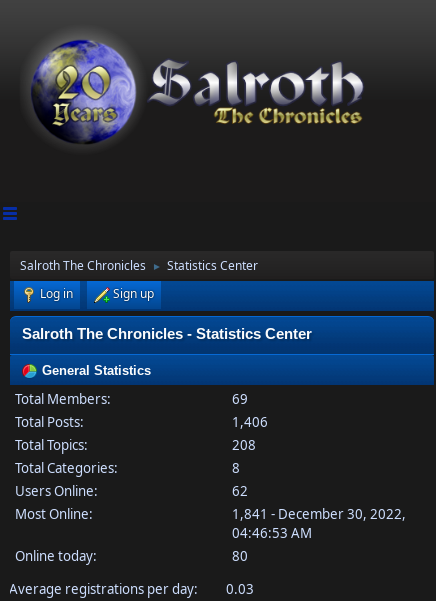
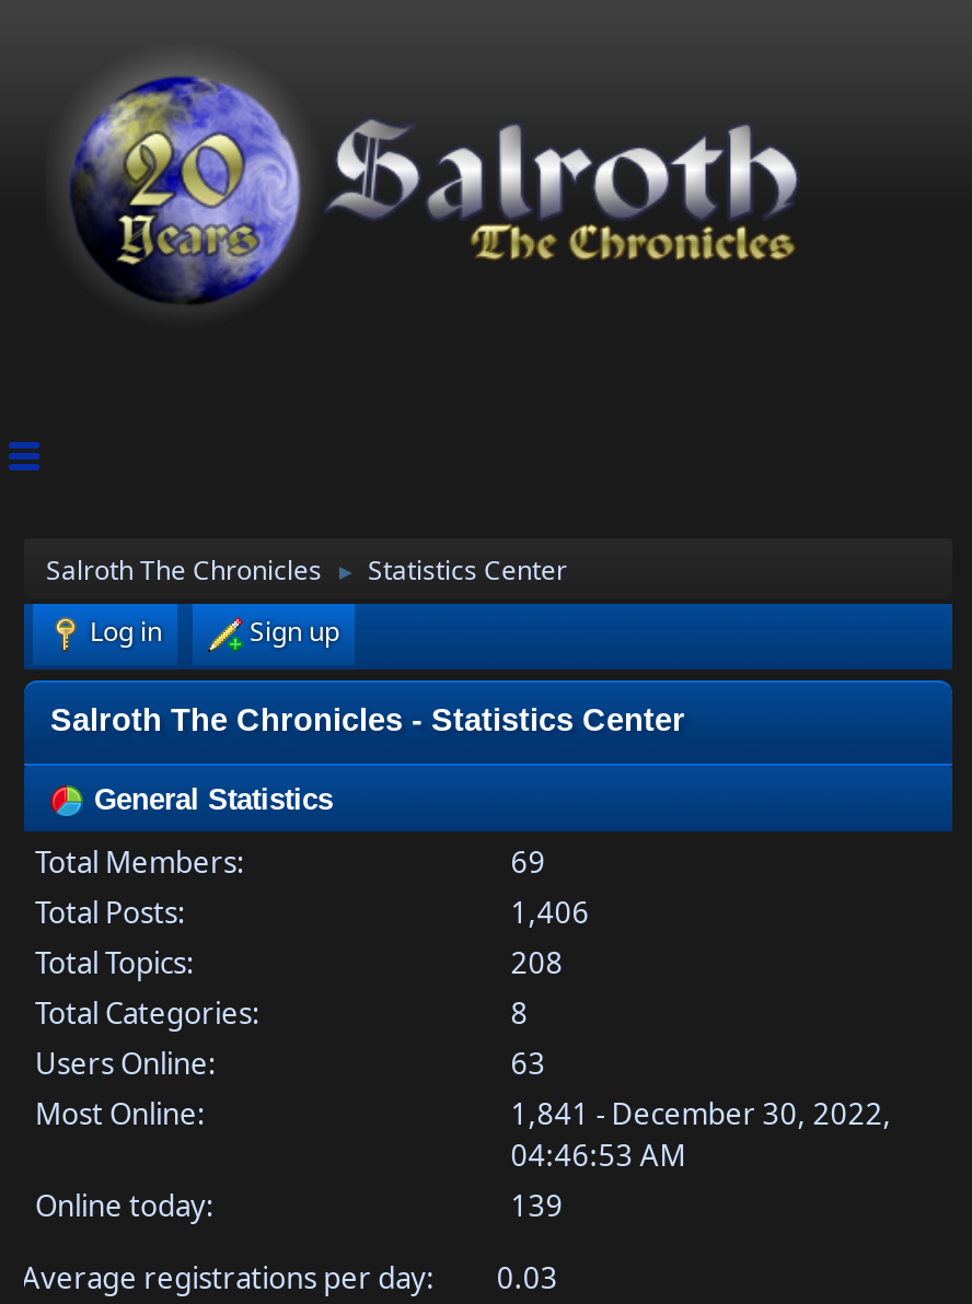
[232,482,248,500] 62 -> [511,1044,546,1083] 63
[232,547,248,565] 80 -> [511,1186,563,1226] 139

